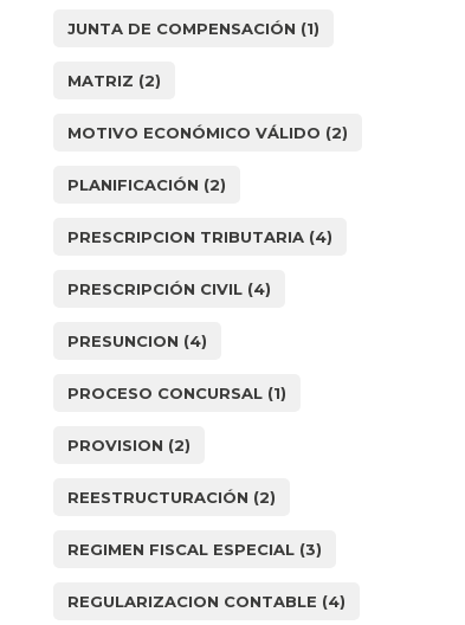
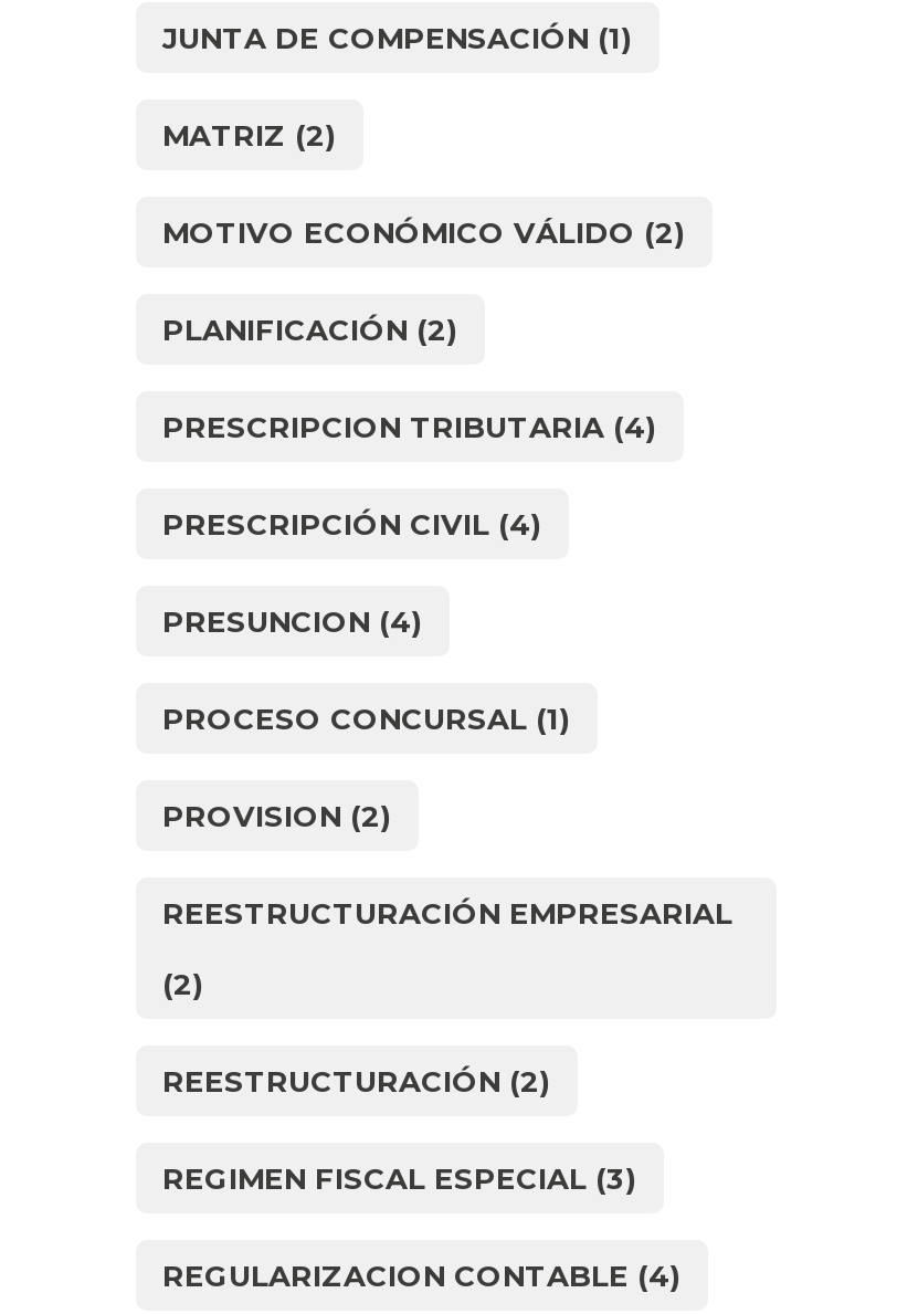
none -> [162,895,732,1001] REESTRUCTURACIÓN EMPRESARIAL | (2)

